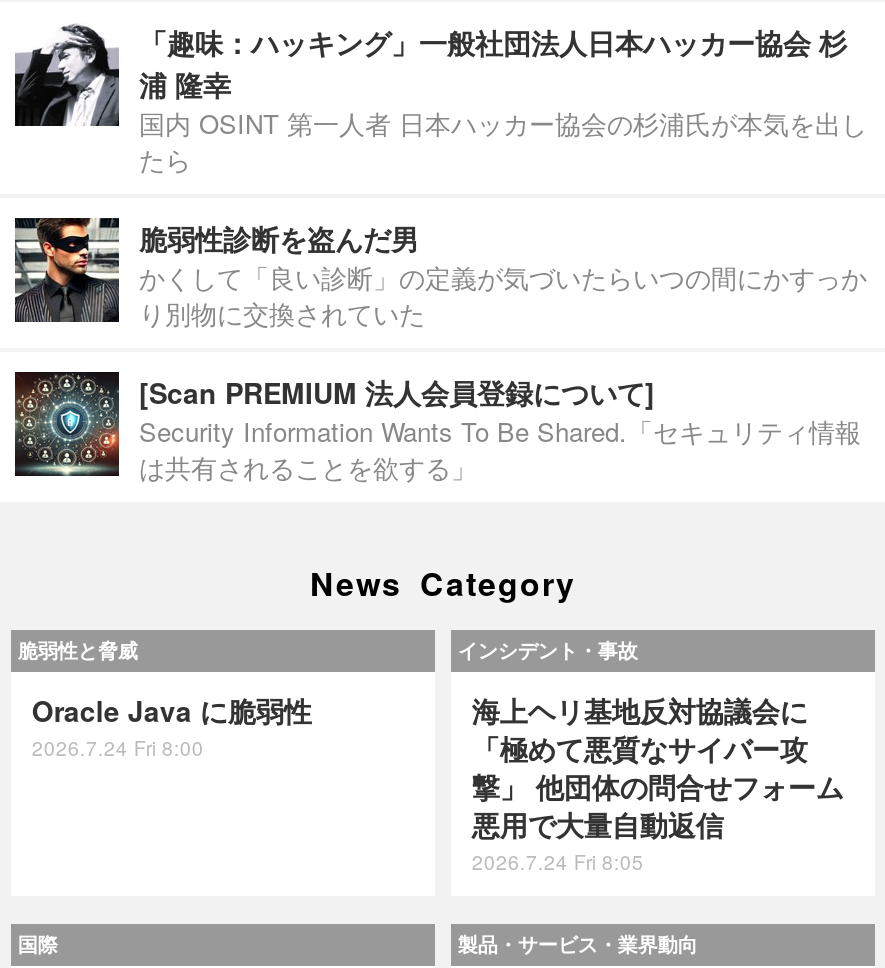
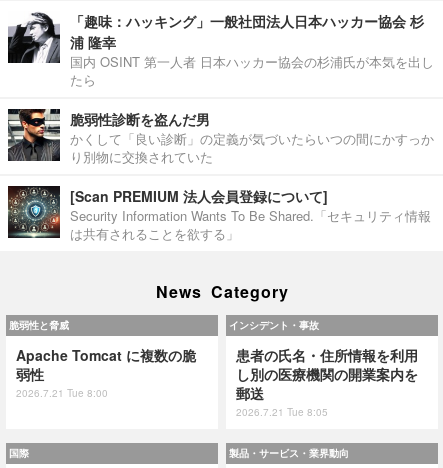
[32,690,312,762] Oracle Java に脆弱性 | 2026.7.24 Fri 8:00 -> [16,345,196,400] Apache Tomcat に複数の脆 | 弱性 | 2026.7.21 Tue 8:00
[472,690,844,876] 海上ヘリ基地反対協議会に | 「極めて悪質なサイバー攻 | 撃」 他団体の問合せフォーム | 悪用で大量自動返信 | 2026.7.24 Fri 8:05 -> [236,345,418,419] 患者の氏名・住所情報を利用 | し別の医療機関の開業案内を | 郵送 | 2026.7.21 Tue 8:05

